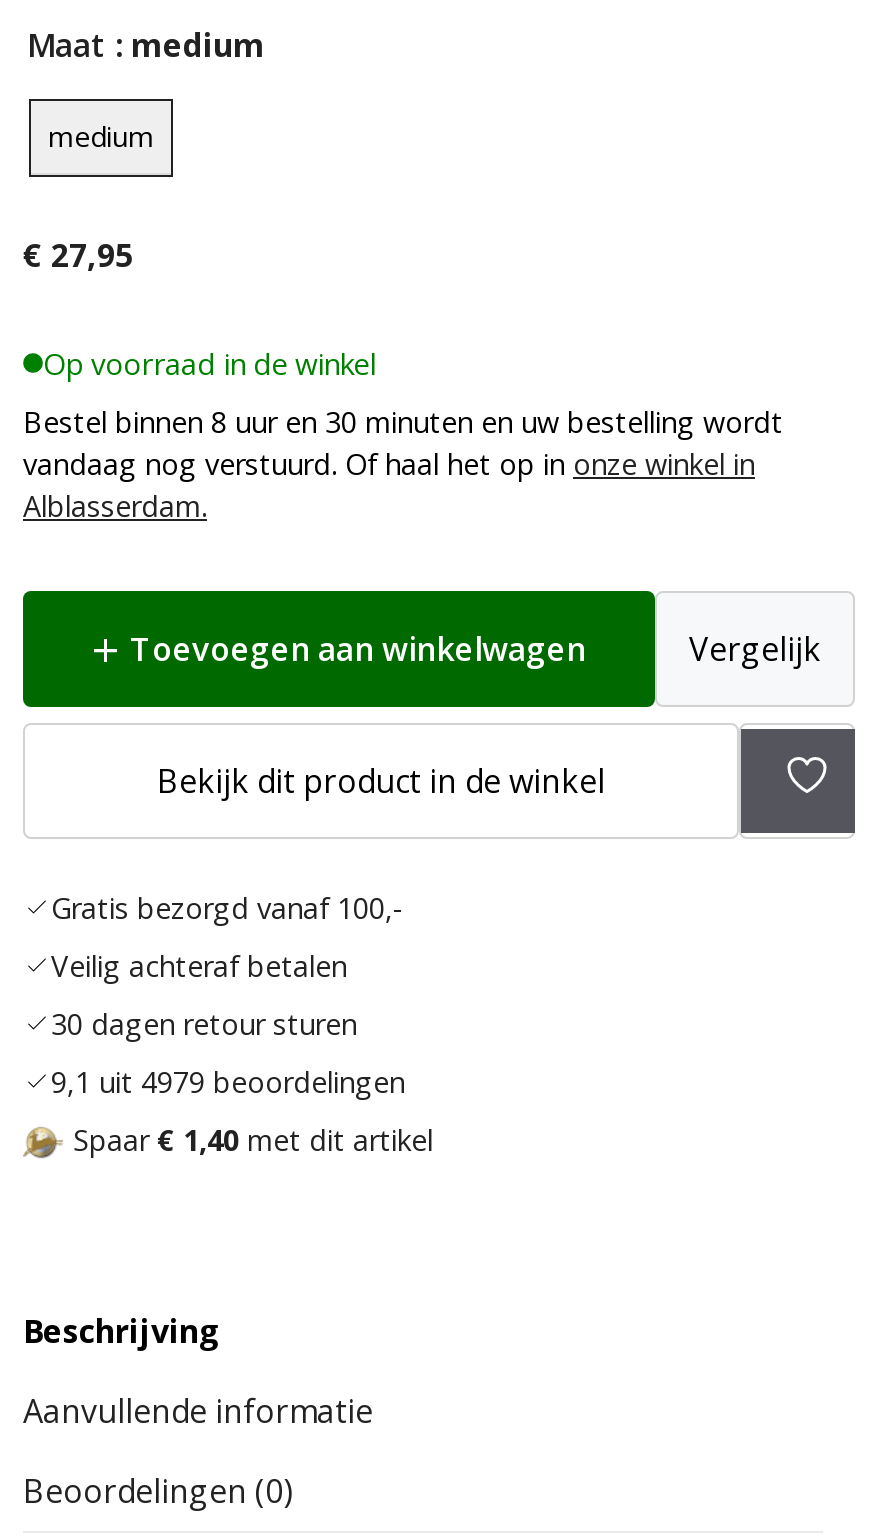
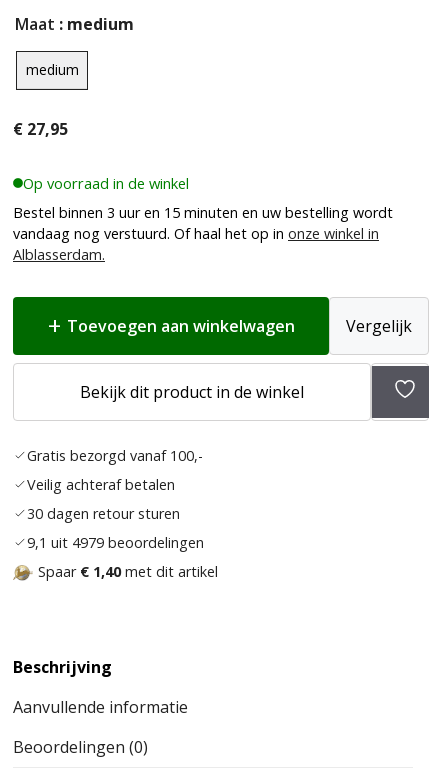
[23,402,783,440] Bestel binnen 8 uur en 30 minuten en uw bestelling wordt -> [13,203,393,222] Bestel binnen 3 uur en 15 minuten en uw bestelling wordt

